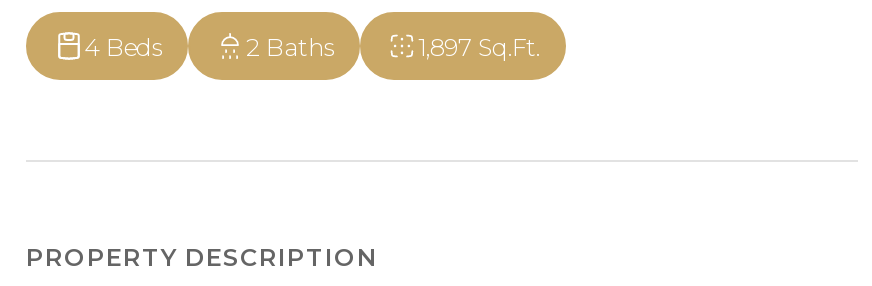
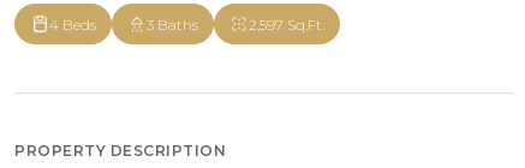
[246,31,334,61] 2 Baths -> [147,15,198,33] 3 Baths
[418,31,540,61] 1,897 Sq.Ft. -> [249,15,324,33] 2,597 Sq.Ft.

